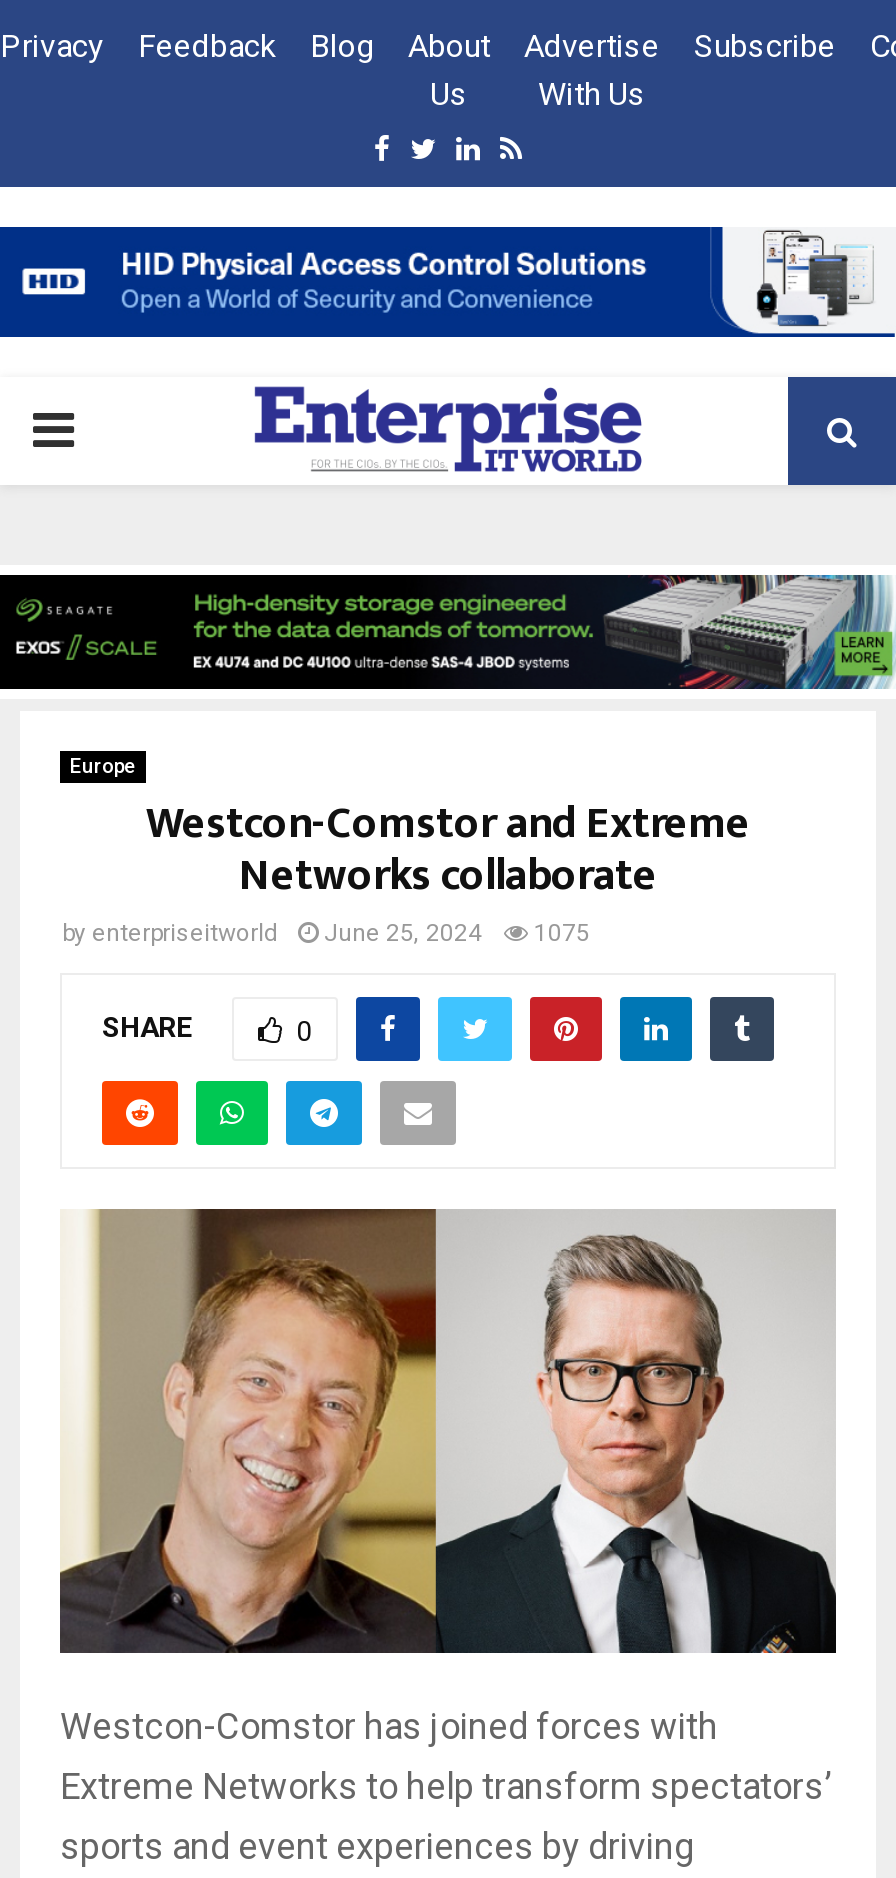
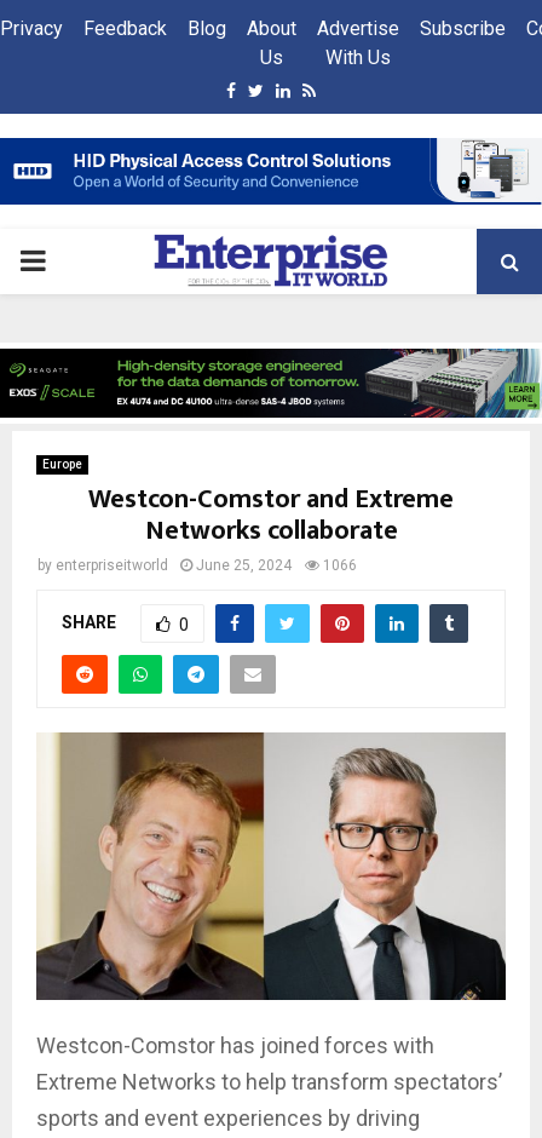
[62,919,590,947] by enterpriseitworld June 25, 2024 1075 -> [38,557,357,574] by enterpriseitworld June 25, 2024 1066

